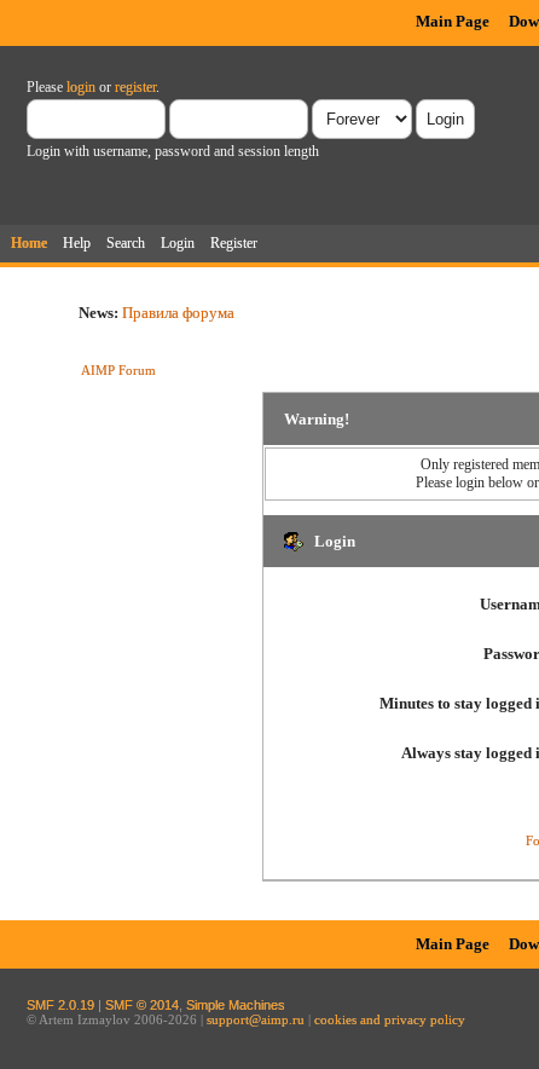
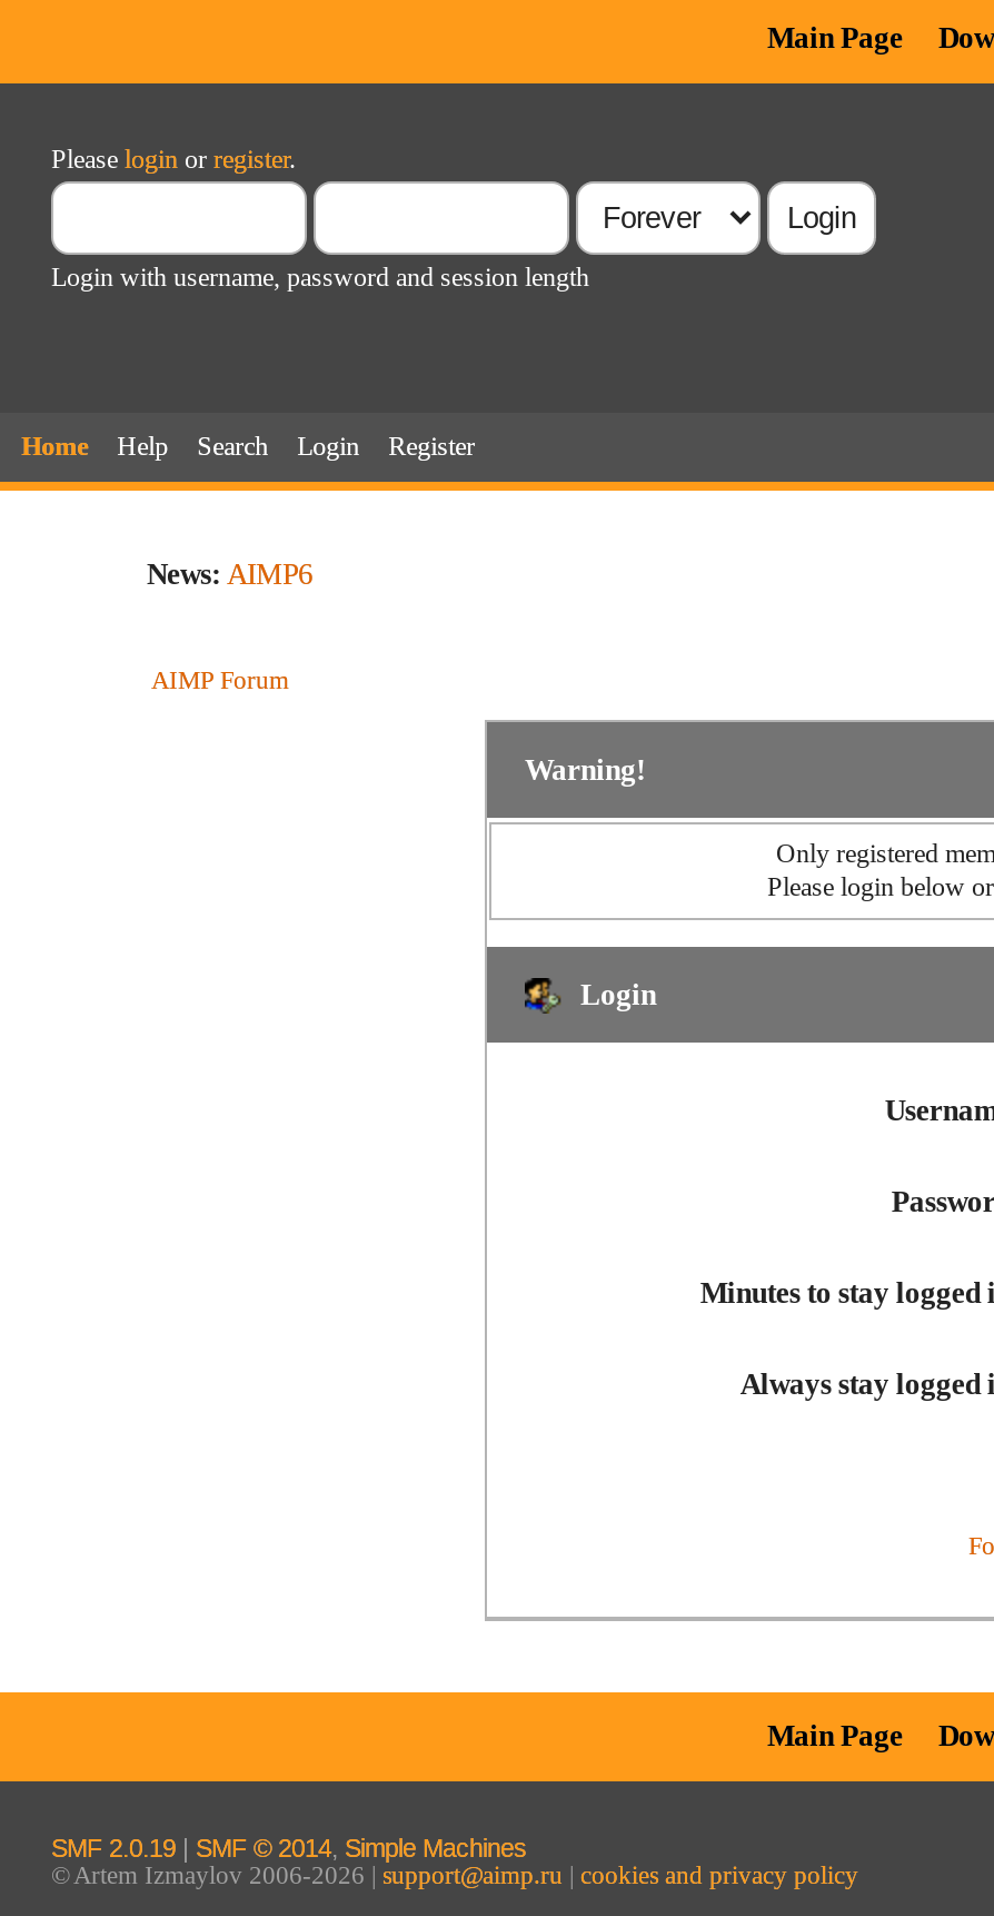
[79,304,234,322] News: Правила форума -> [147,557,314,591] News: AIMP6

